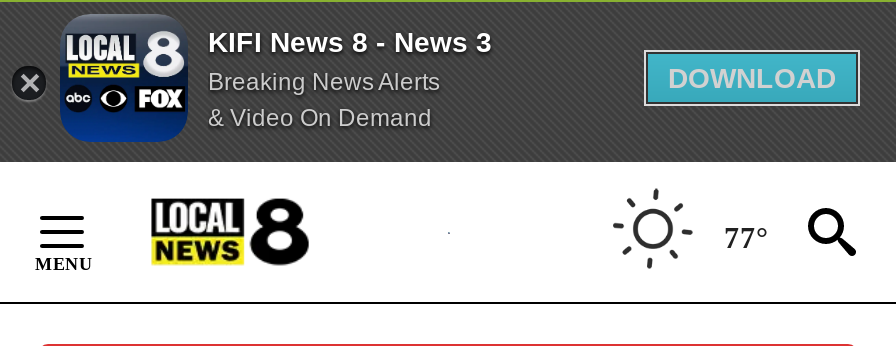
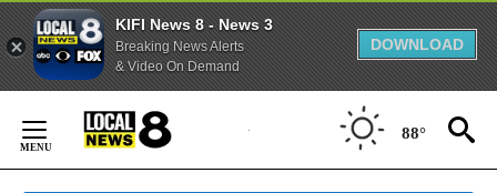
[724,221,768,253] 77° -> [402,124,426,142] 88°

